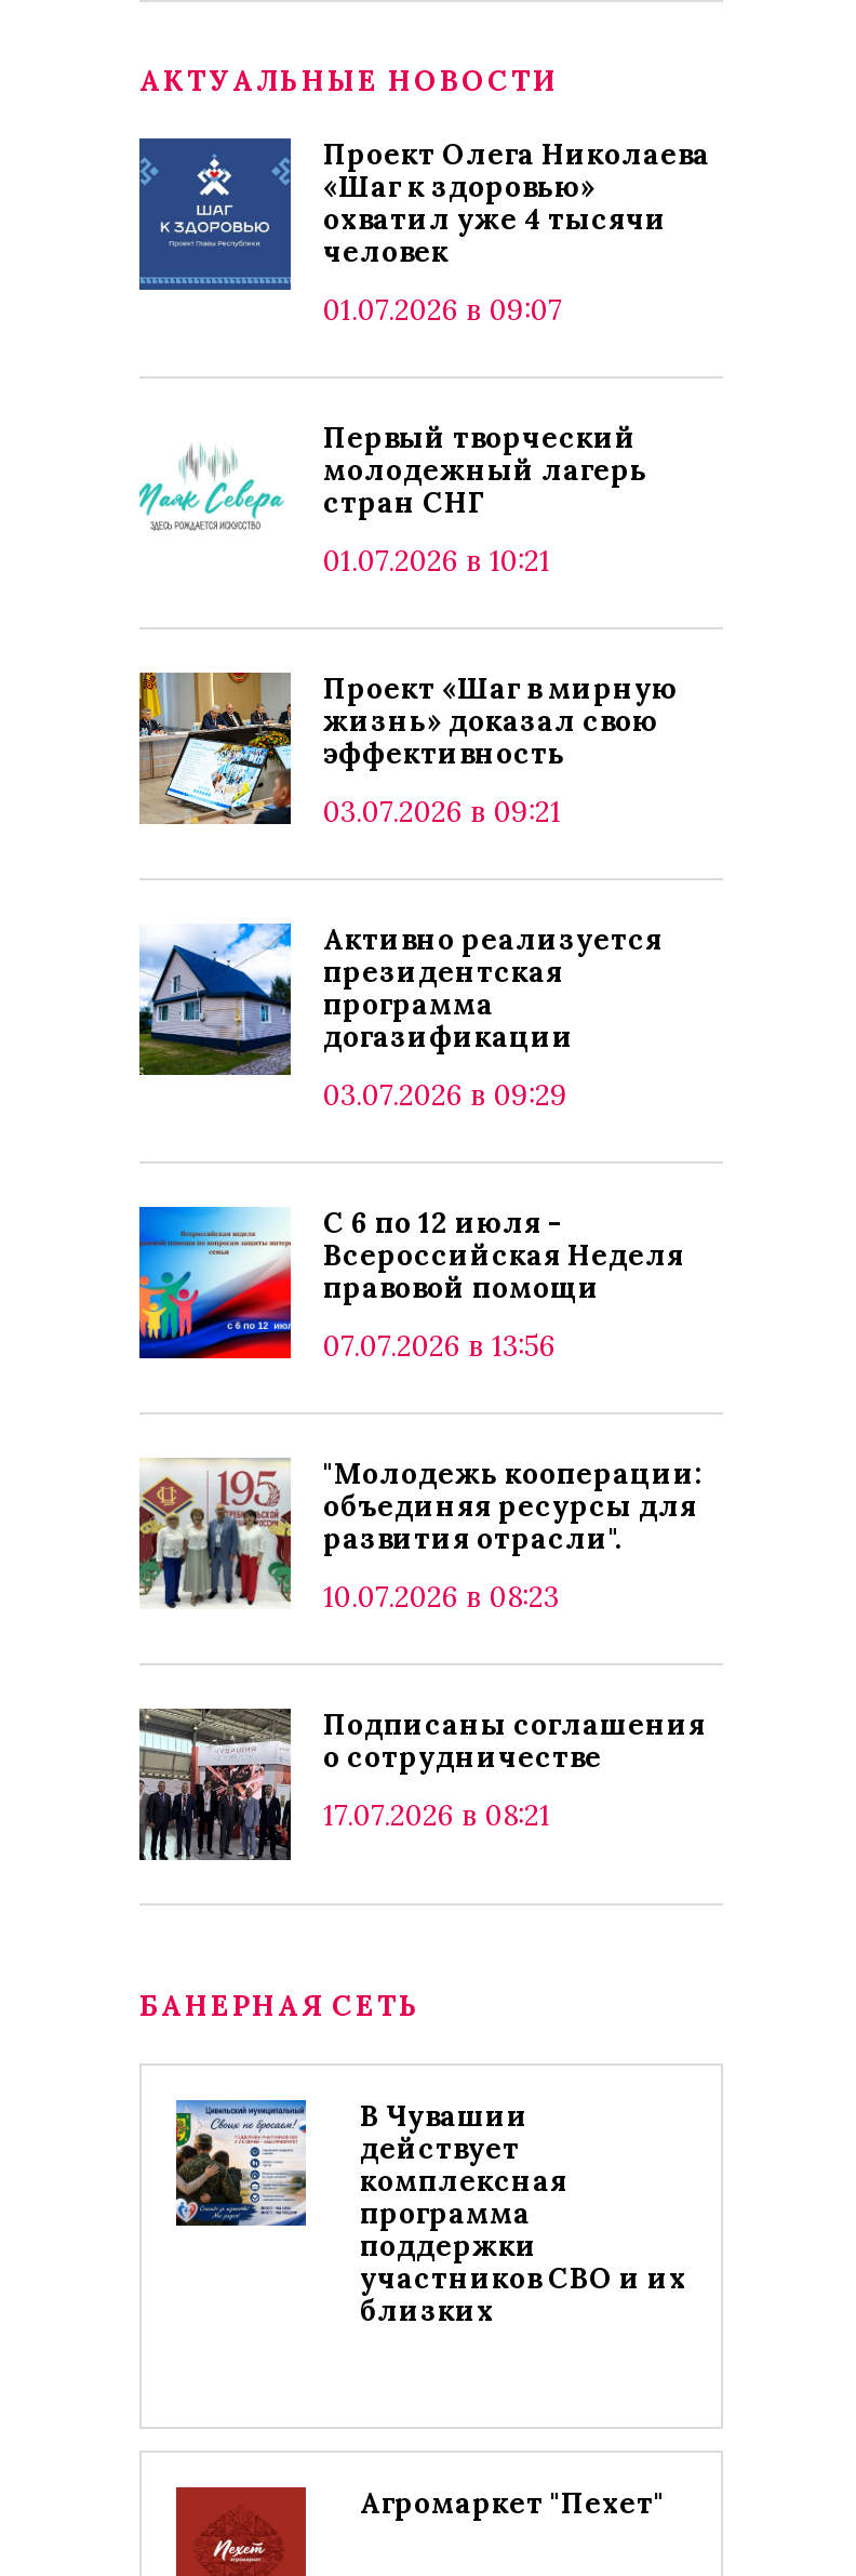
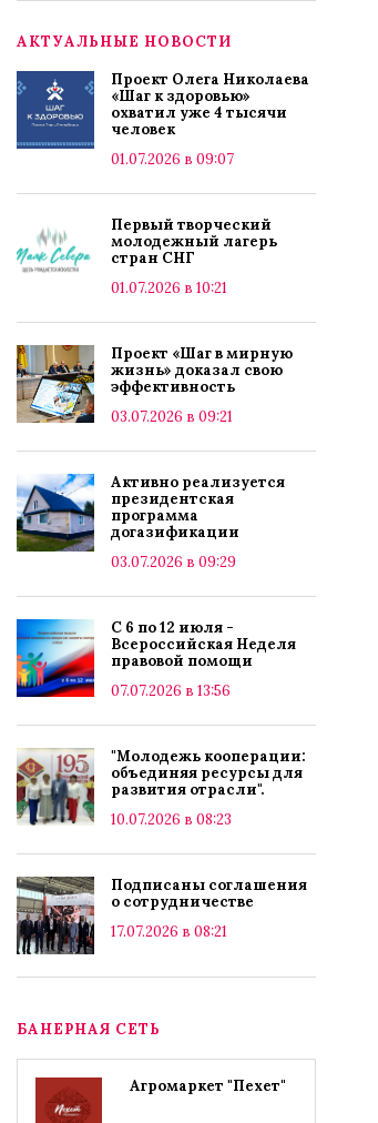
[174,2098,686,2329] [image] | В Чувашии | действует | комплексная | программа | поддержки | участников СВО и их | близких -> none

